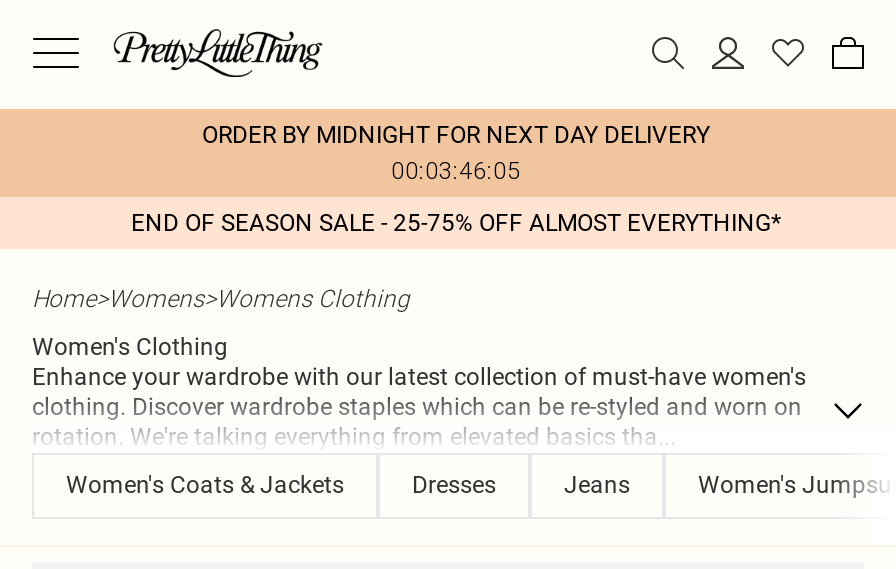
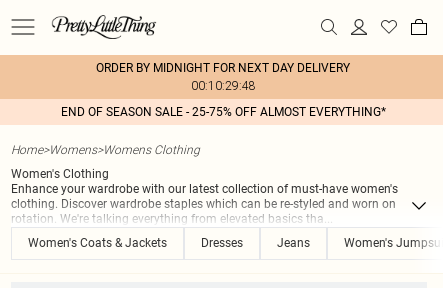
[391,155,521,185] 00:03:46:05 -> [190,78,255,93] 00:10:29:48

